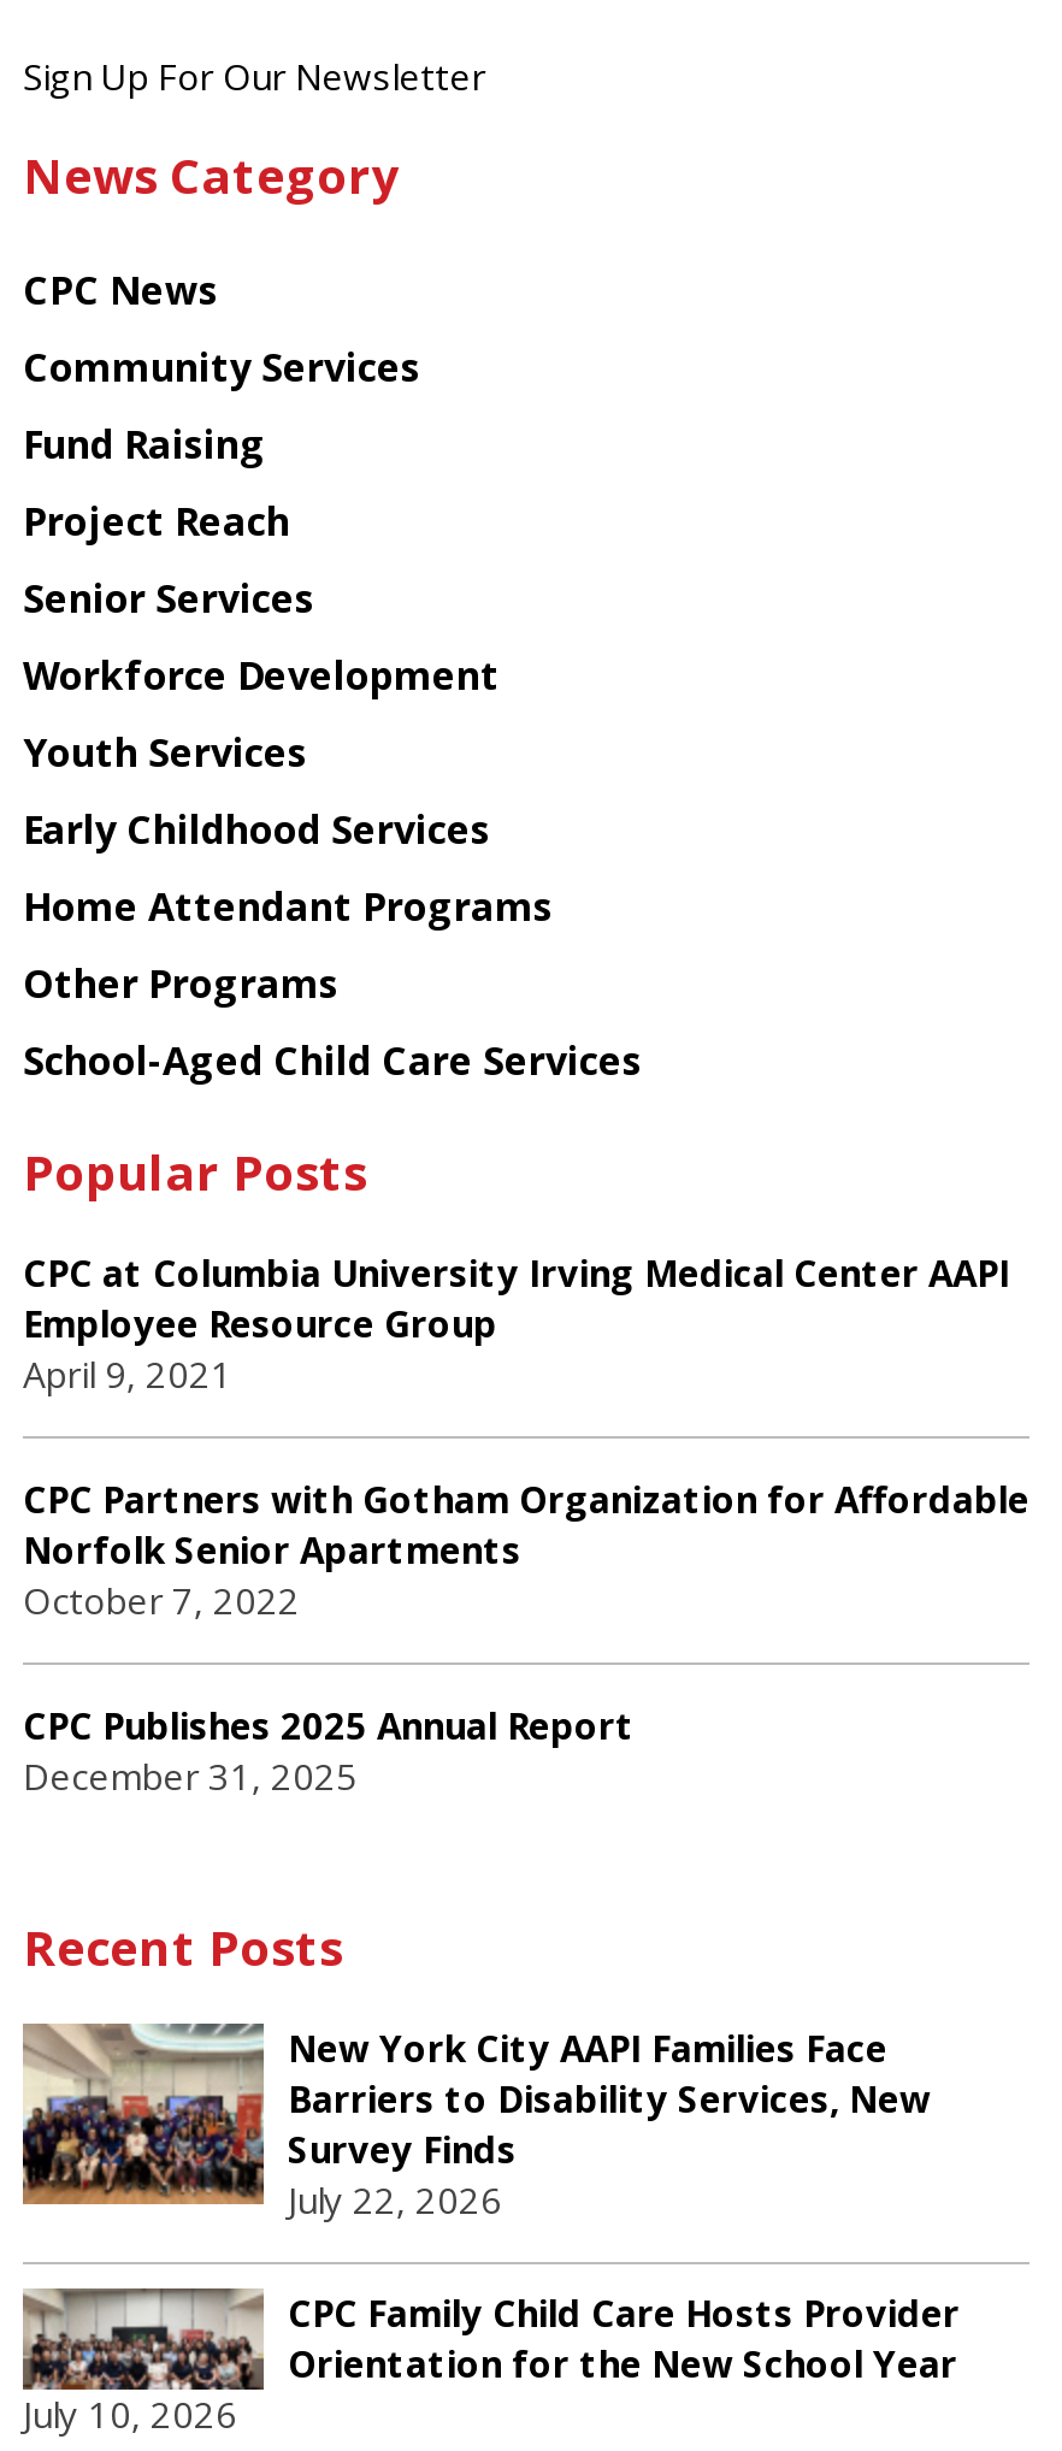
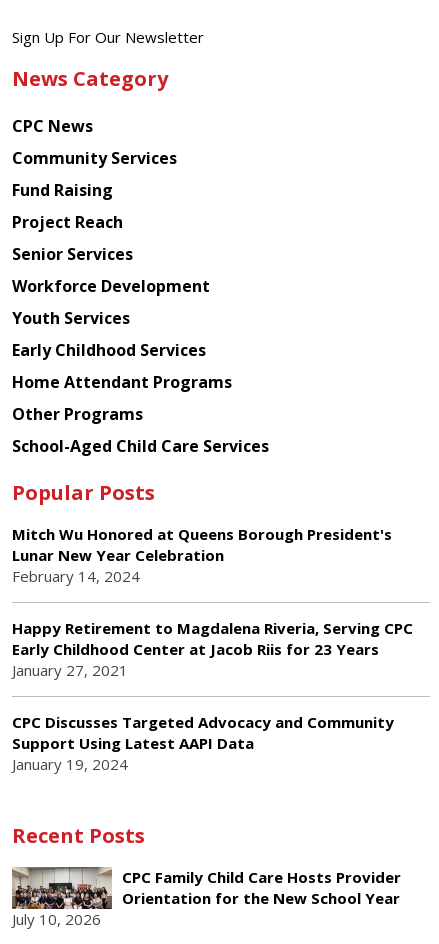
[23,1249,1010,1399] CPC at Columbia University Irving Medical Center AAPI | Employee Resource Group | April 9, 2021 -> [12,524,392,586] Mitch Wu Honored at Queens Borough President's | Lunar New Year Celebration | February 14, 2024
[23,1476,1029,1625] CPC Partners with Gotham Organization for Affordable | Norfolk Senior Apartments | October 7, 2022 -> [12,618,413,680] Happy Retirement to Magdalena Riveria, Serving CPC | Early Childhood Center at Jacob Riis for 23 Years | January 27, 2021
[23,1702,635,1801] CPC Publishes 2025 Annual Report | December 31, 2025 -> [12,712,394,774] CPC Discusses Targeted Advocacy and Community | Support Using Latest AAPI Data | January 19, 2024
moved [23,1916,343,1981] -> [12,822,145,849]: Recent Posts
[20,2025,931,2224] [image] | New York City AAPI Families Face | Barriers to Disability Services, New | Survey Finds | July 22, 2026 -> none

